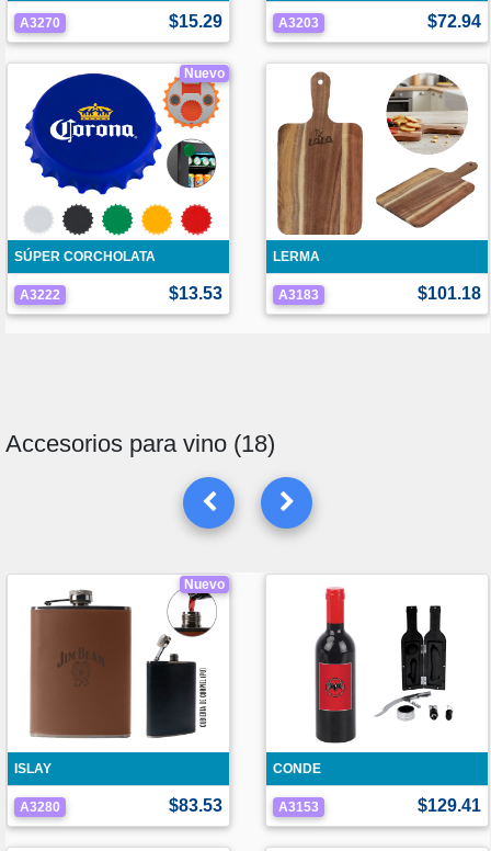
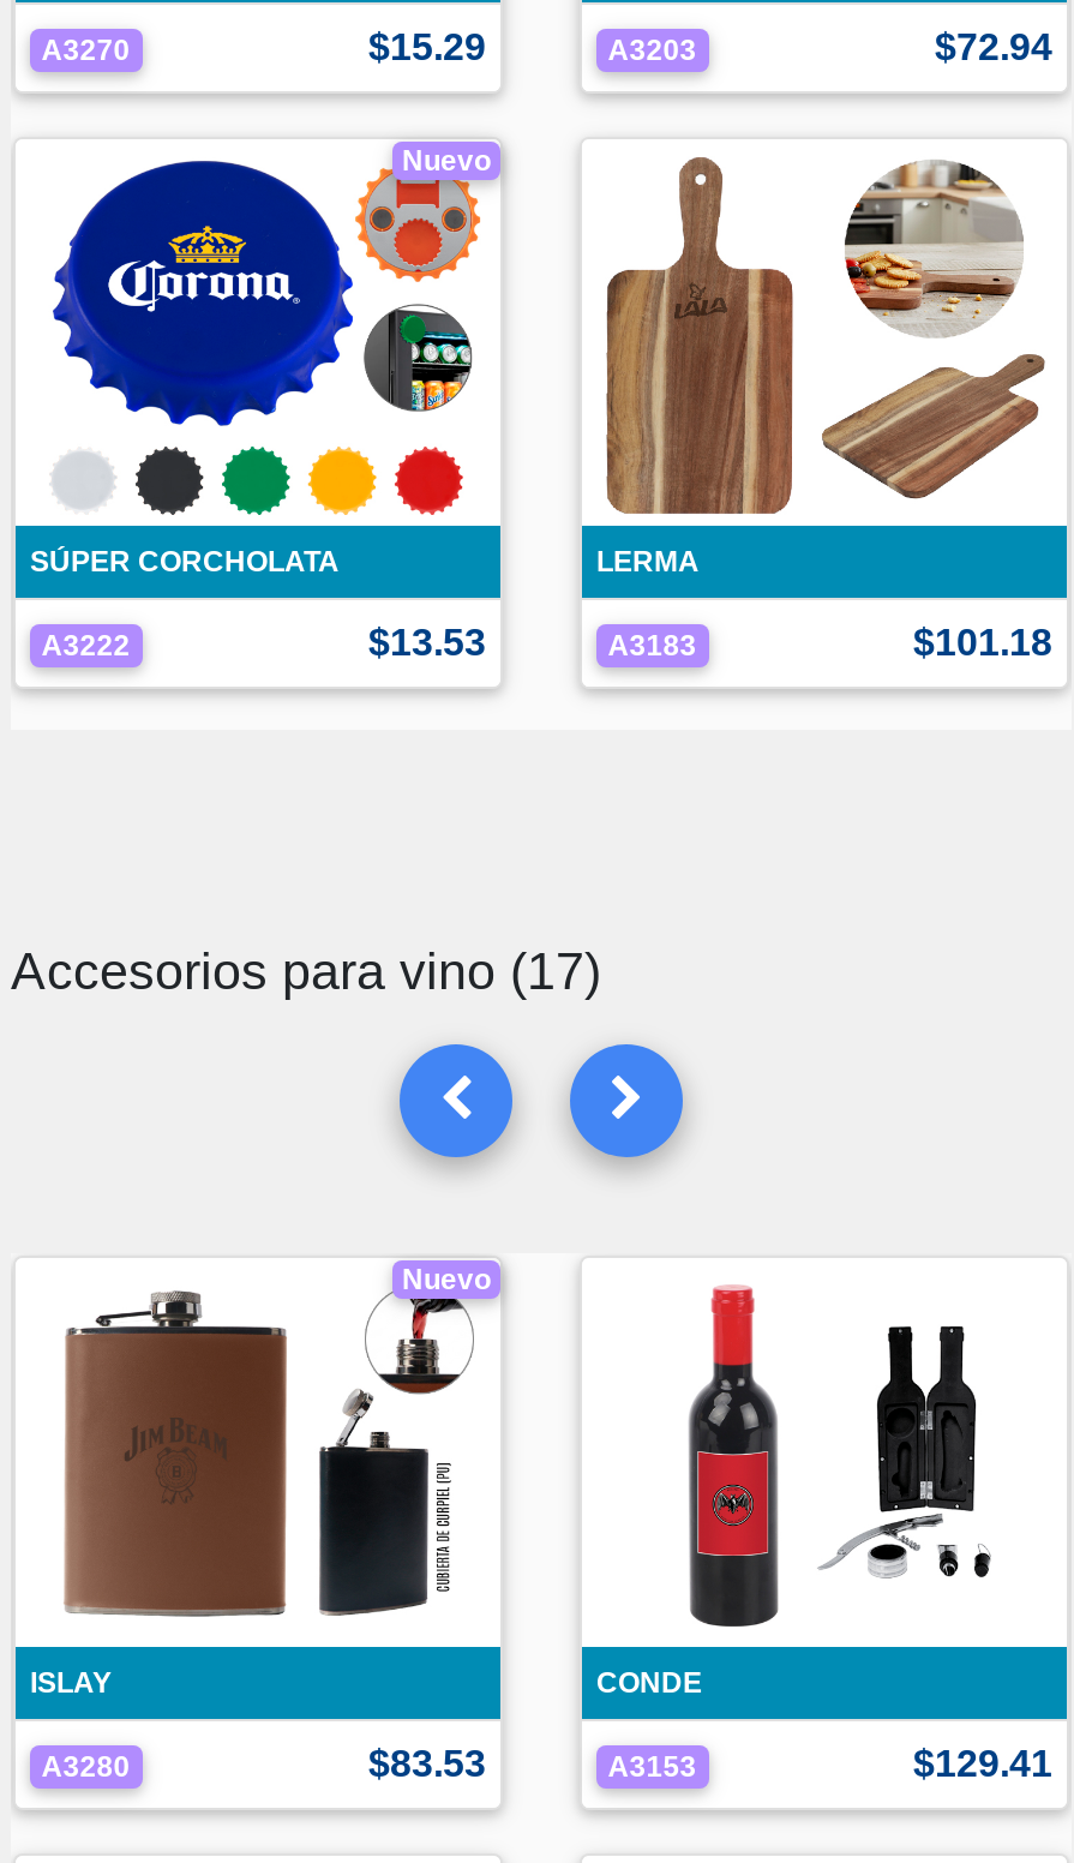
[5,430,275,458] Accesorios para vino (18) -> [11,942,601,1002] Accesorios para vino (17)

